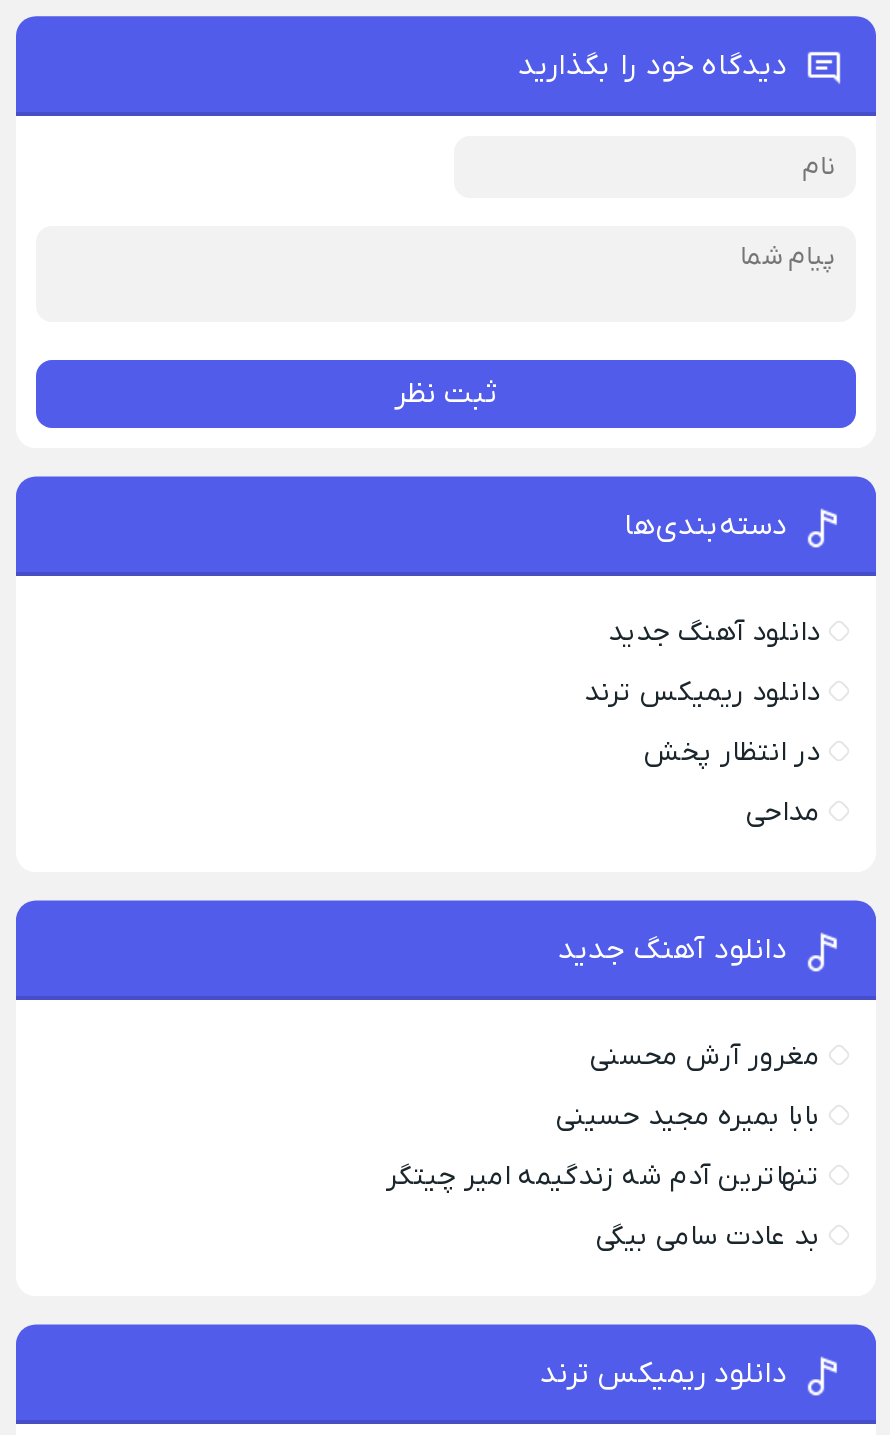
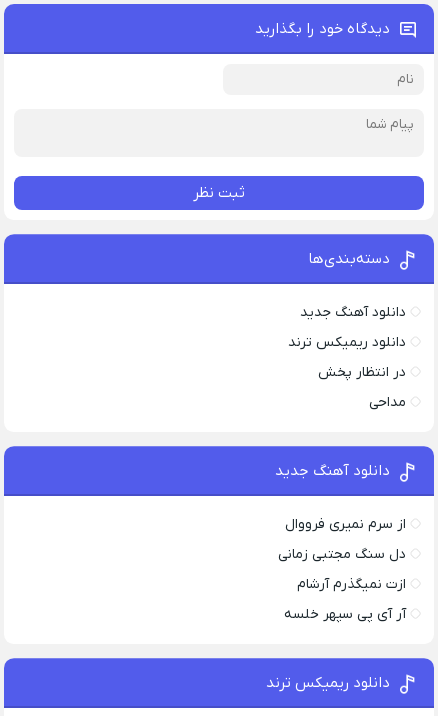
[590,1038,820,1076] مغرور آرش محسنی -> [285,515,406,534] از سرم نمیری فرووال
[556,1098,820,1136] بابا بمیره مجید حسینی -> [278,545,406,564] دل سنگ مجتبی زمانی
[386,1158,820,1196] تنهاترین آدم شه زندگیمه امیر چیتگر -> [297,575,406,594] ازت نمیگذرم آرشام
[596,1218,820,1256] بد عادت سامی بیگی -> [284,605,406,624] آر آی پی سپهر خلسه

